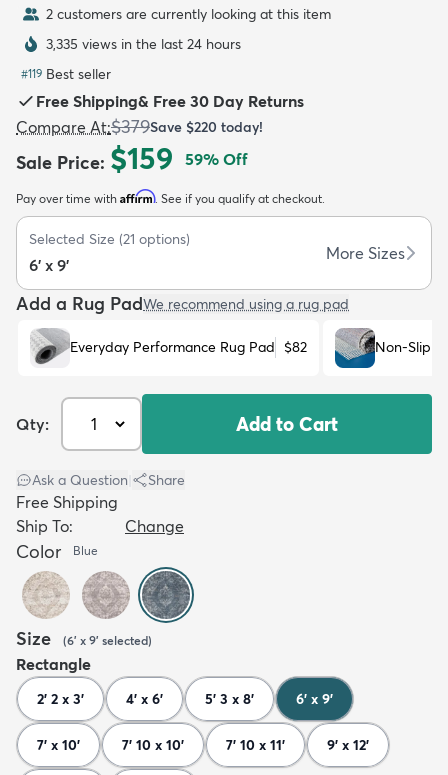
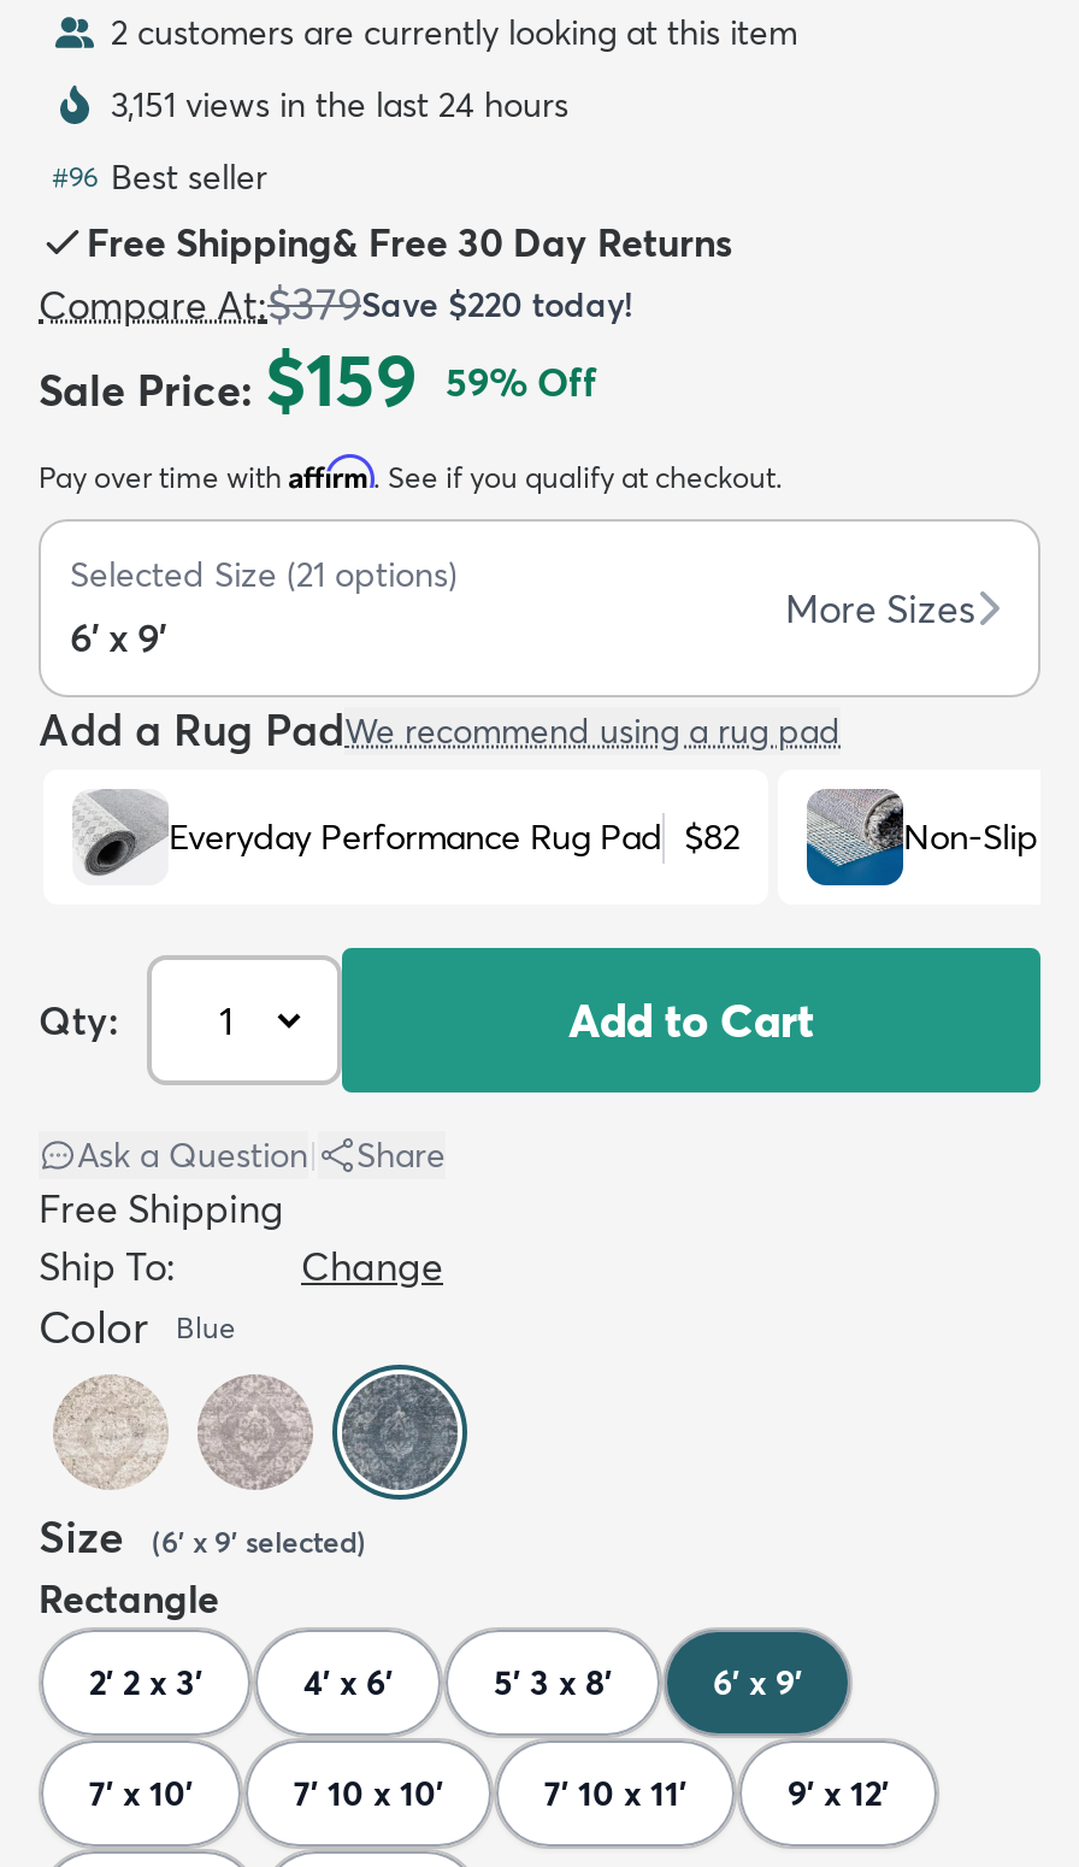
[46,35,241,53] 3,335 views in the last 24 hours -> [111,83,568,127] 3,151 views in the last 24 hours
[20,65,111,83] #119 Best seller -> [52,156,267,199] #96 Best seller

